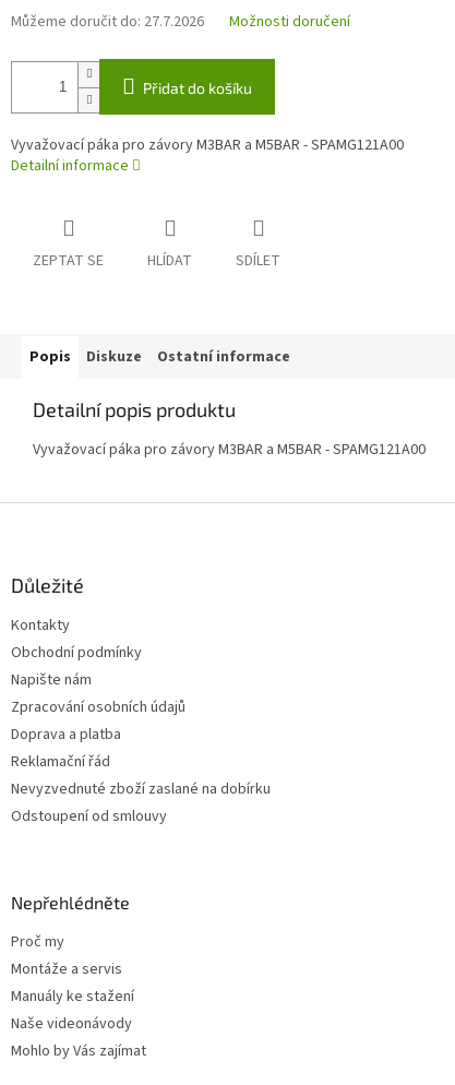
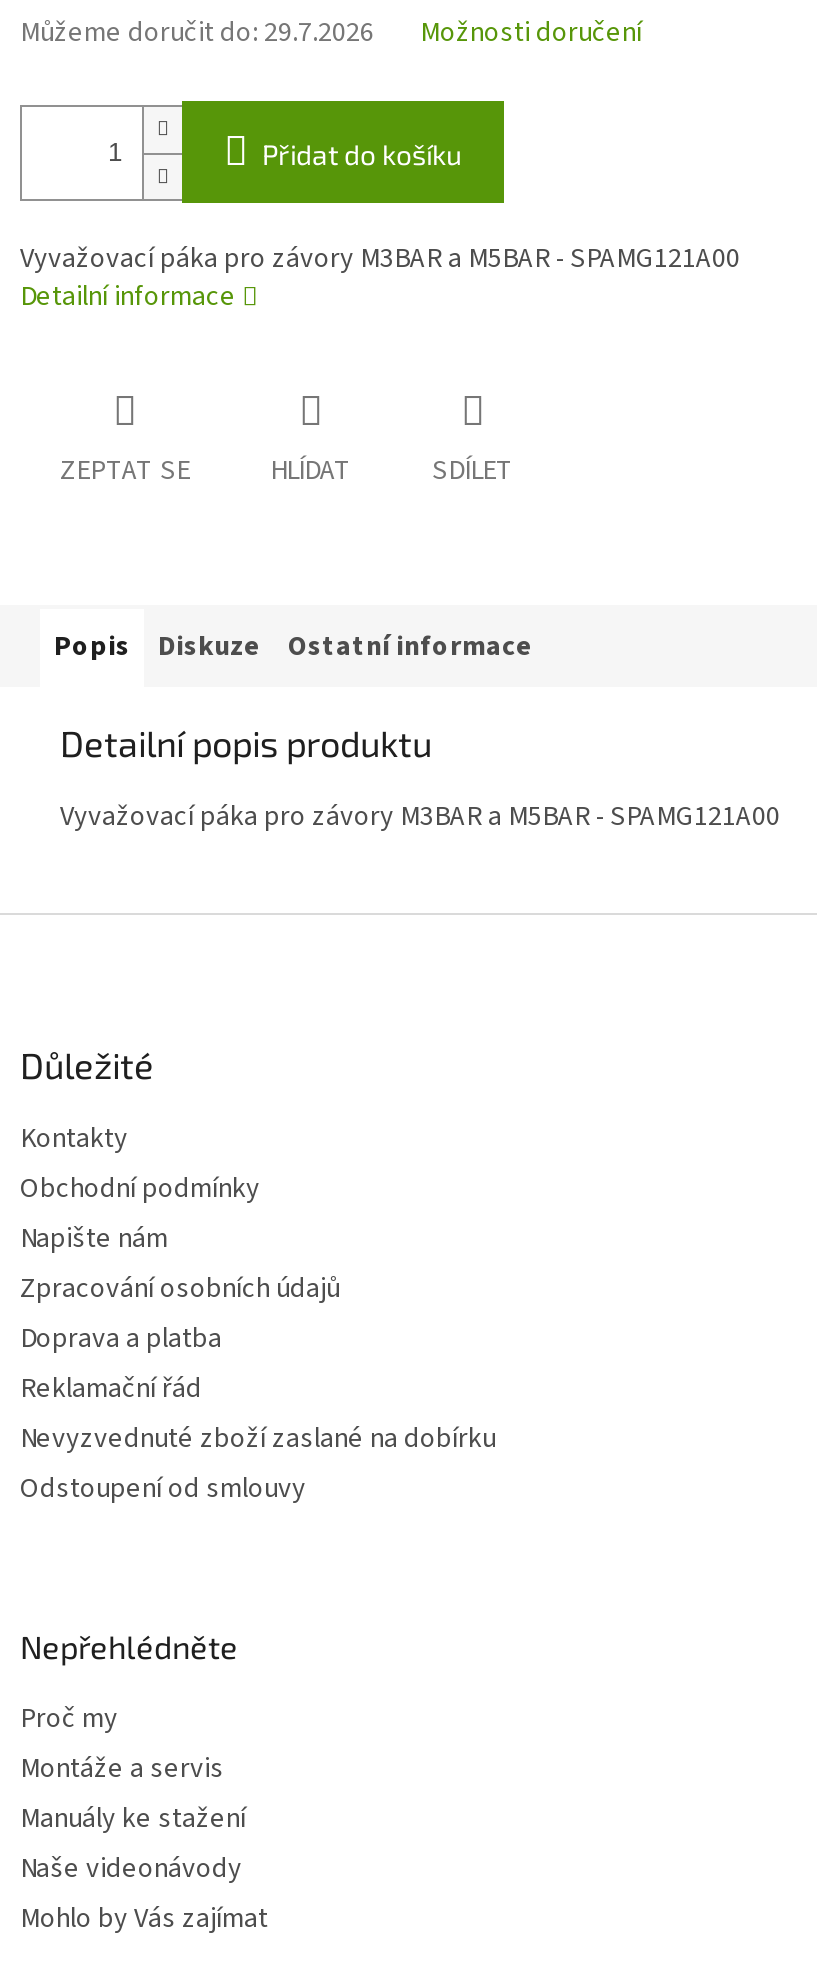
[11,11,204,33] Můžeme doručit do: 27.7.2026 -> [20,14,374,54] Můžeme doručit do: 29.7.2026

